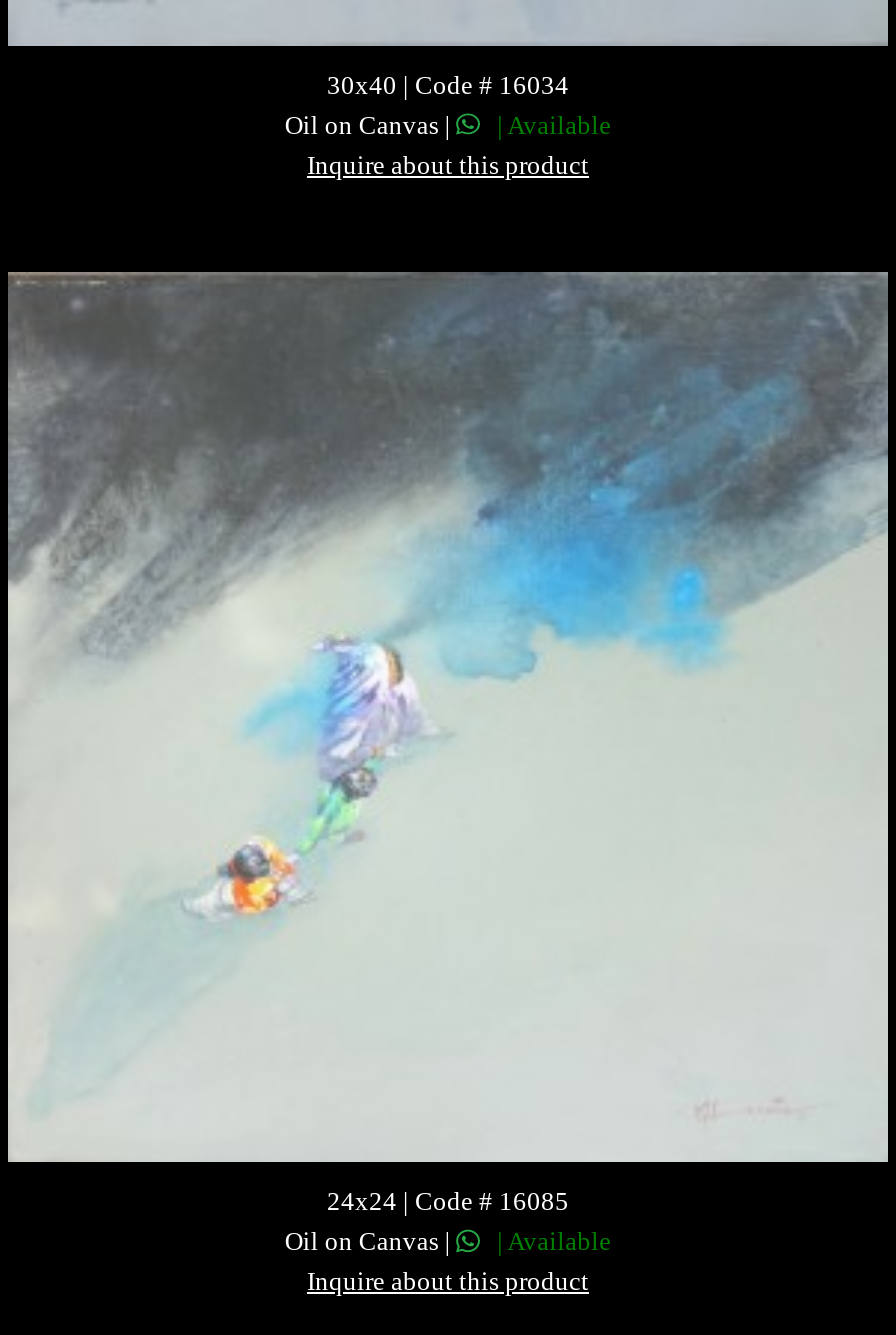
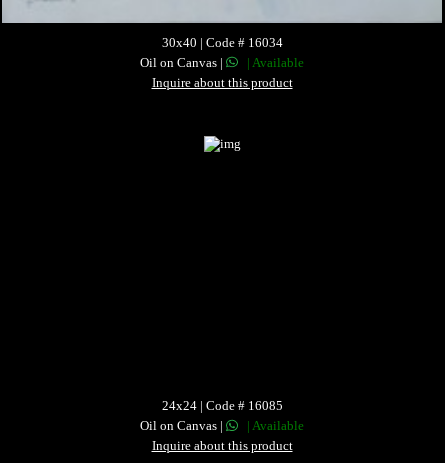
[6,270,890,1164] [image] -> none

